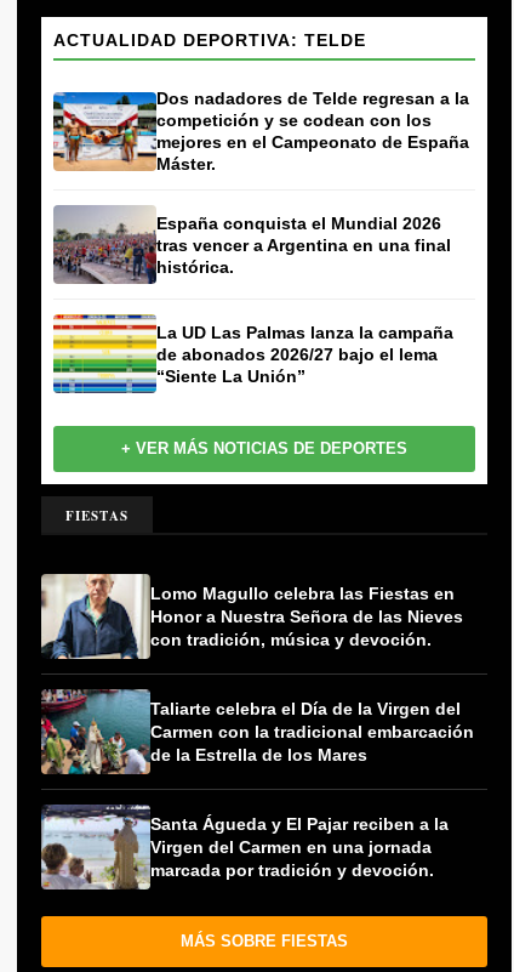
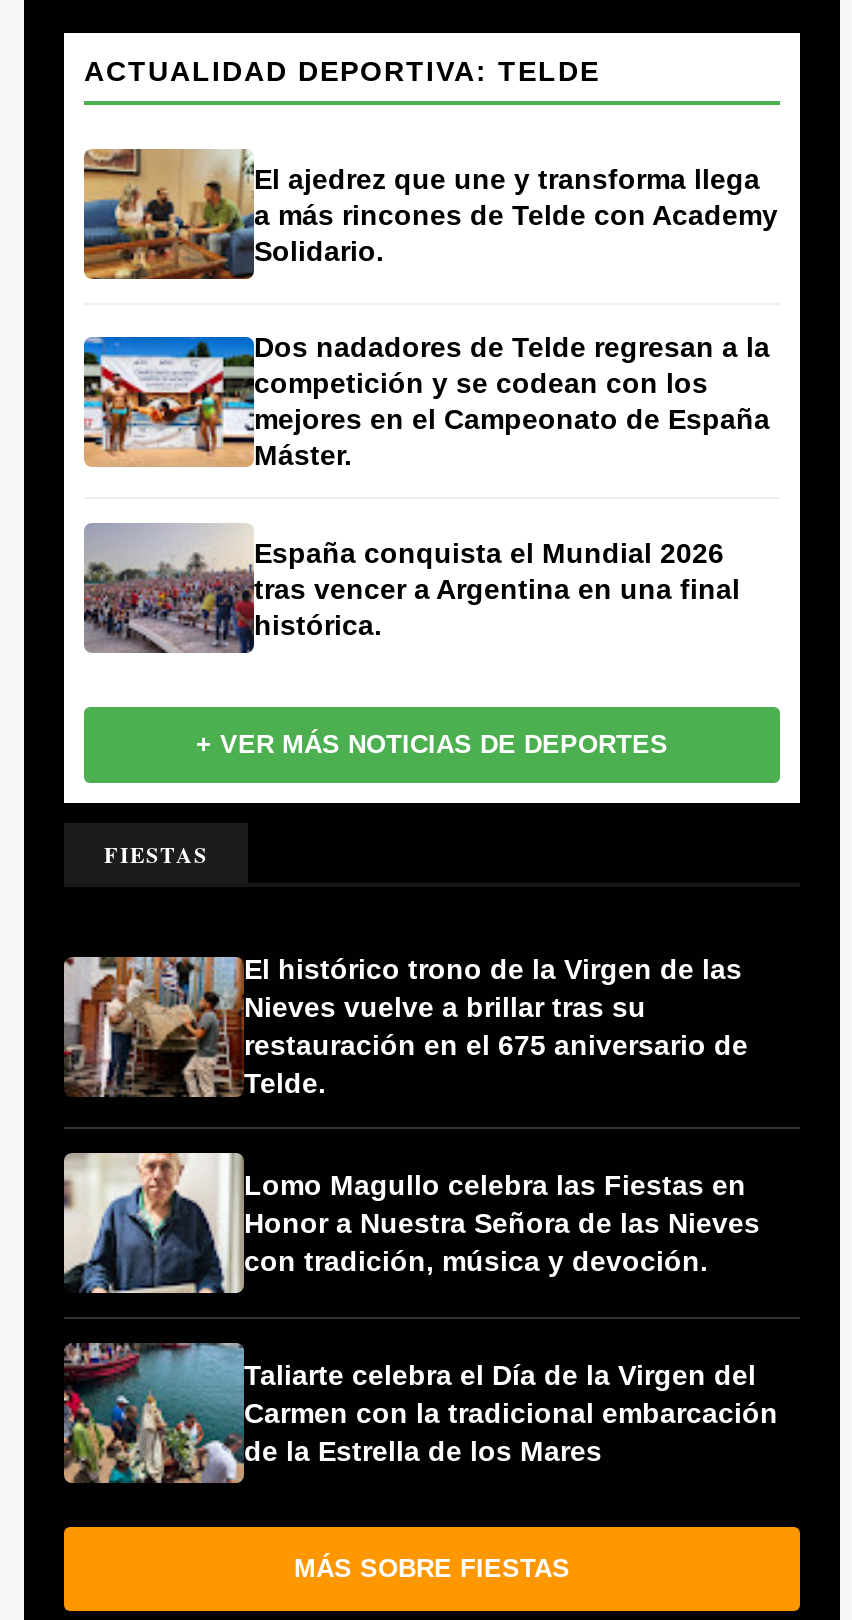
none -> [82,147,778,285] [image] | El ajedrez que une y transforma llega | a más rincones de Telde con Academy | Solidario.
moved [51,89,469,276] -> [80,331,770,640]: [image] | Dos nadadores de Telde regresan a la | competición y se codean con los | mejores en el Campeonato de España | Máster. | España conquista el Mundial 2026 | tras vencer a Argentina en una final | histórica.
[52,313,453,393] [image] | La UD Las Palmas lanza la campaña | de abonados 2026/27 bajo el lema | “Siente La Unión” -> none
none -> [64,951,748,1099] [image] | El histórico trono de la Virgen de las | Nieves vuelve a brillar tras su | restauración en el 675 aniversario de | Telde.
moved [39,572,474,764] -> [60,1149,778,1466]: [image] | Lomo Magullo celebra las Fiestas en | Honor a Nuestra Señora de las Nieves | con tradición, música y devoción. | Taliarte celebra el Día de la Virgen del | Carmen con la tradicional embarcación | de la Estrella de los Mares
[40,805,449,891] [image] | Santa Águeda y El Pajar reciben a la | Virgen del Carmen en una jornada | marcada por tradición y devoción. -> none

